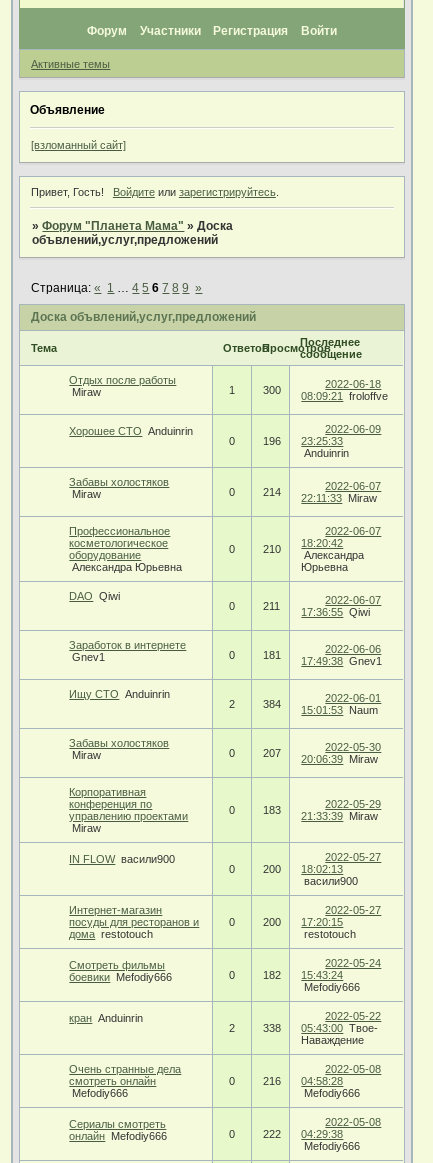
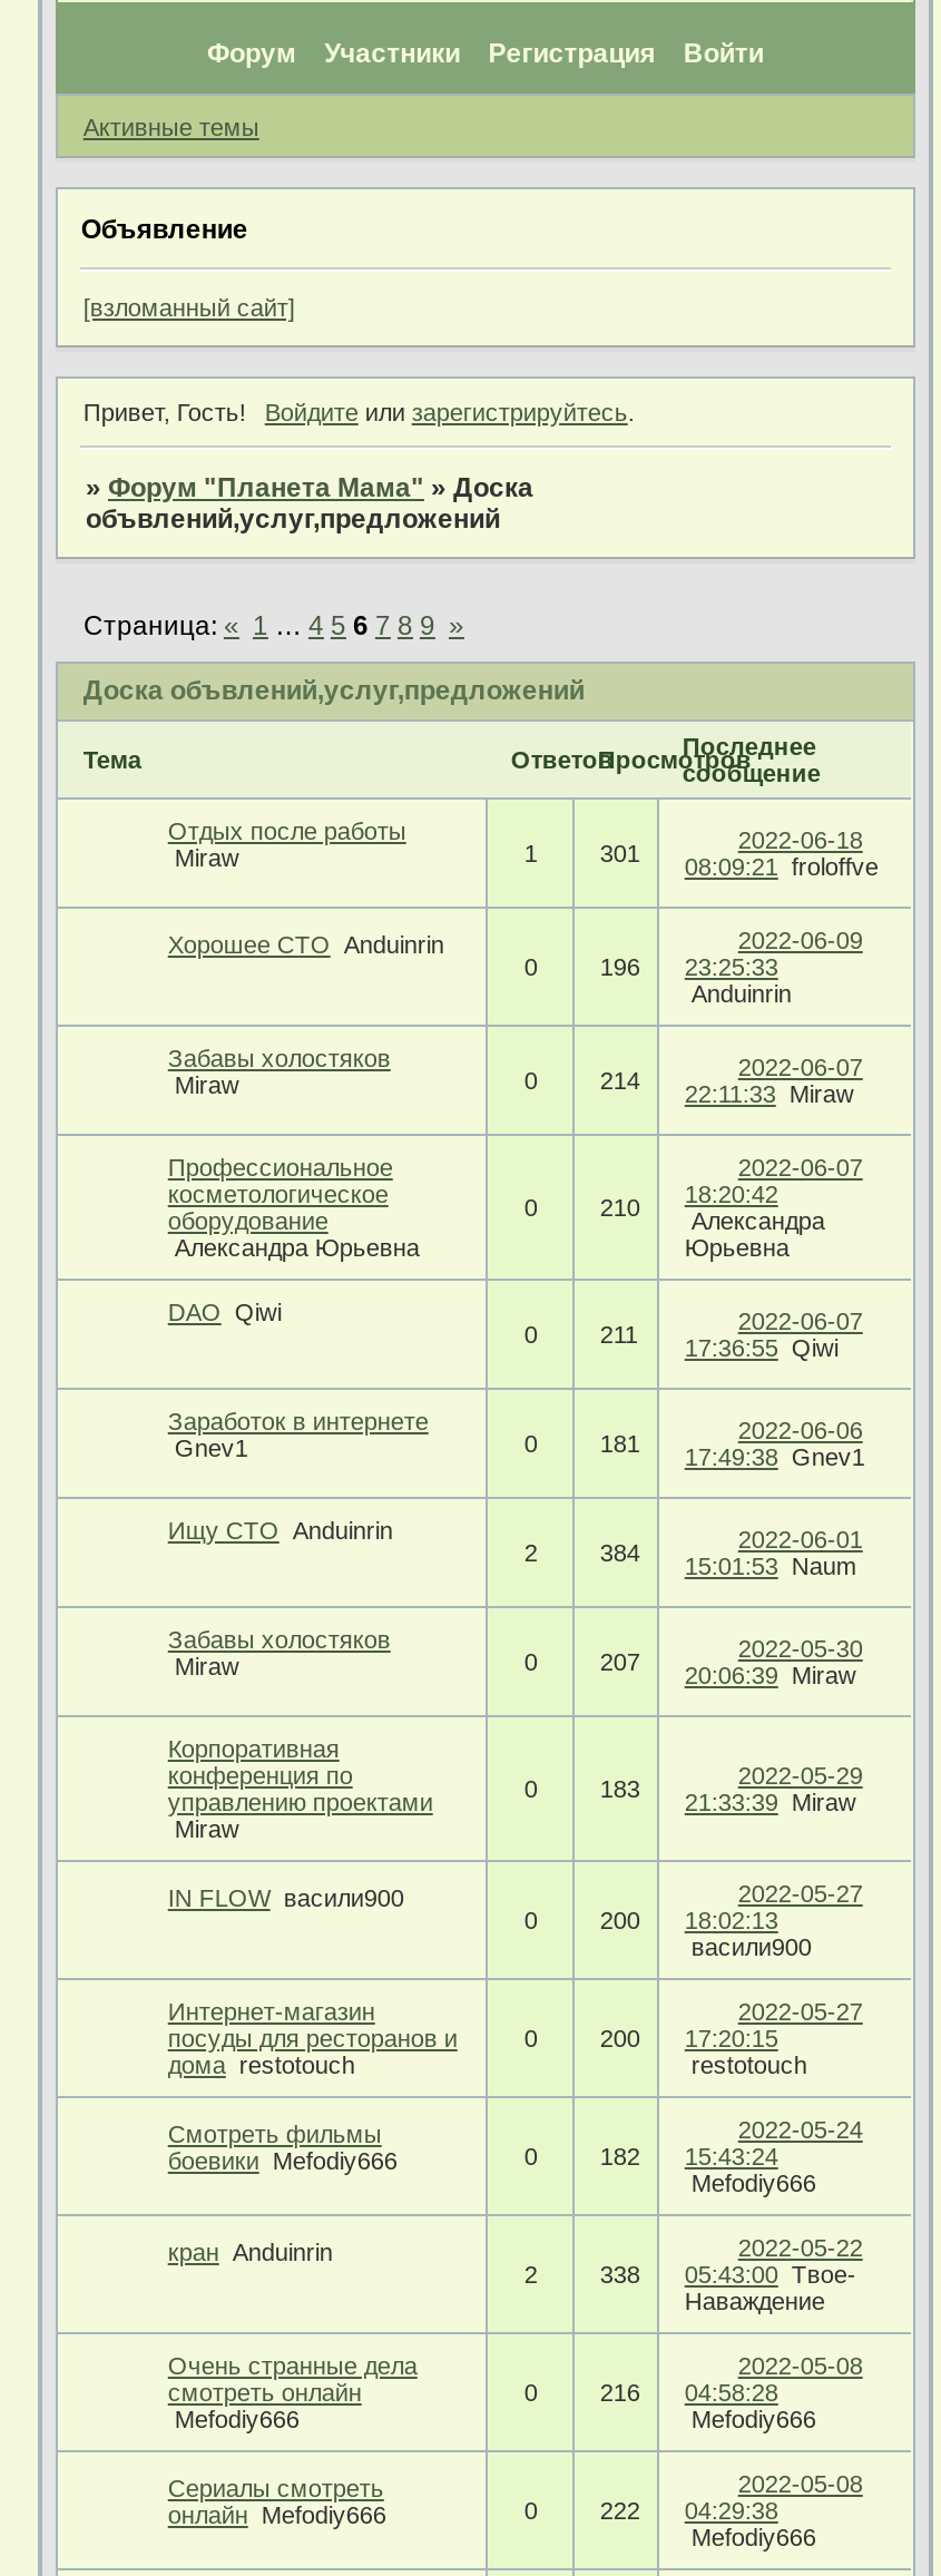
[263,383,388,401] 300 08:09:21 froloffve -> [600,839,878,879] 301 08:09:21 froloffve

